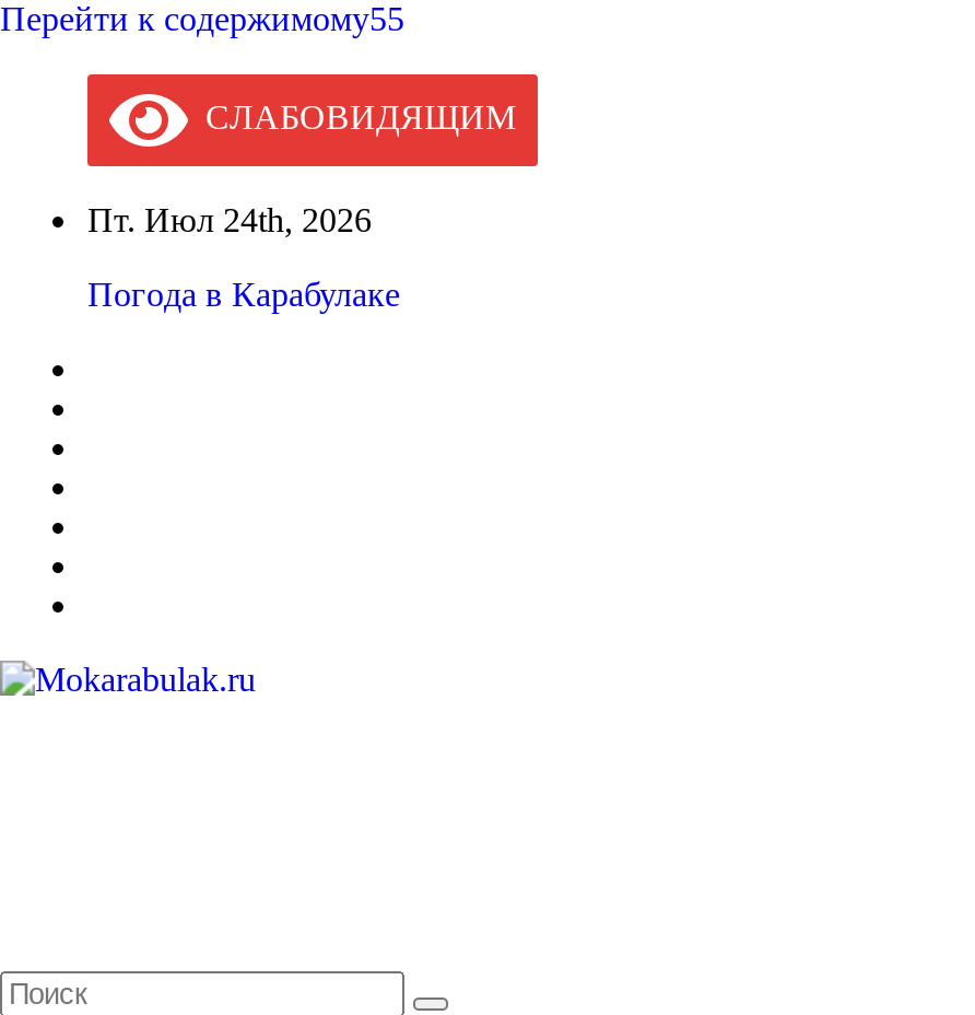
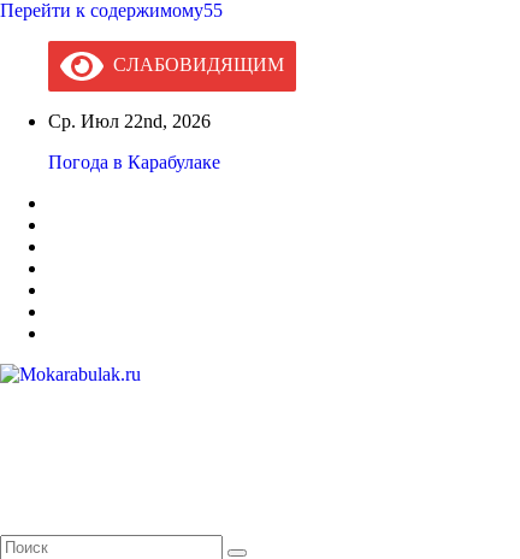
[87,201,372,238] Пт. Июл 24th, 2026 -> [48,111,211,131] Ср. Июл 22nd, 2026

